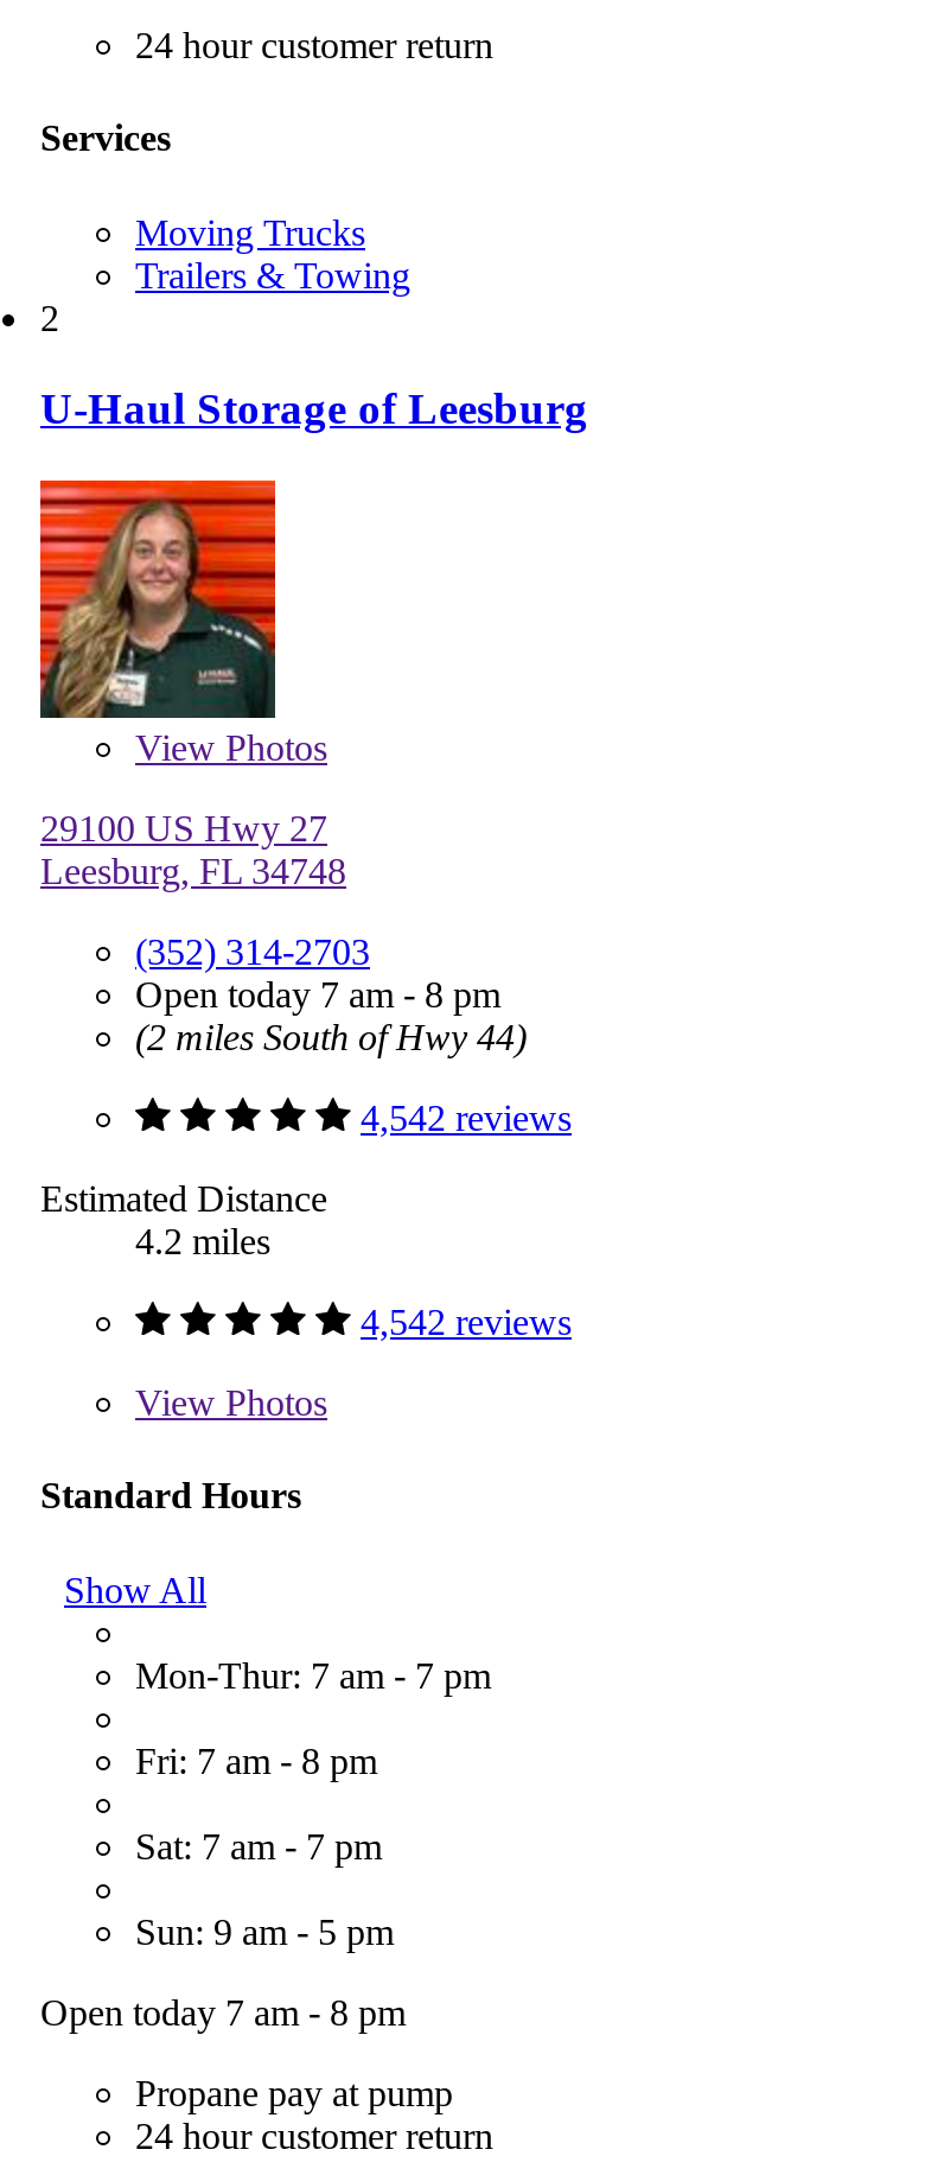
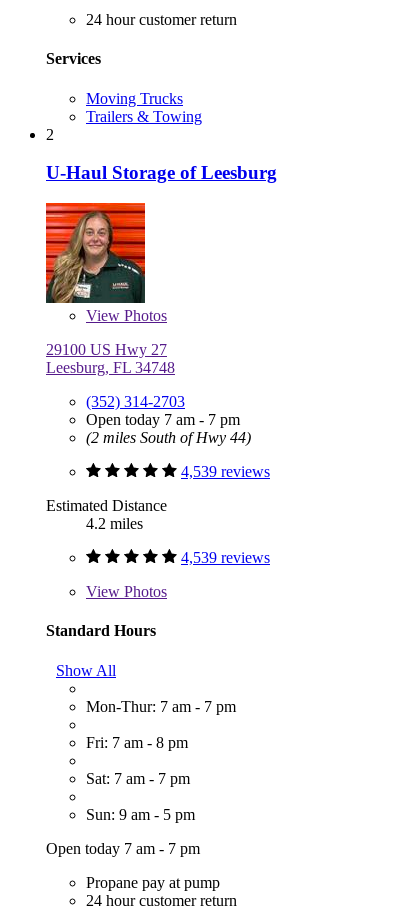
[135,974,500,1015] Open today 7 am - 8 pm -> [86,411,240,428] Open today 7 am - 7 pm
[361,1098,572,1138] 4,542 reviews -> [181,463,270,480] 4,539 reviews
[361,1302,572,1342] 4,542 reviews -> [181,549,270,566] 4,539 reviews
[40,1991,406,2031] Open today 7 am - 8 pm -> [46,839,200,856] Open today 7 am - 7 pm

